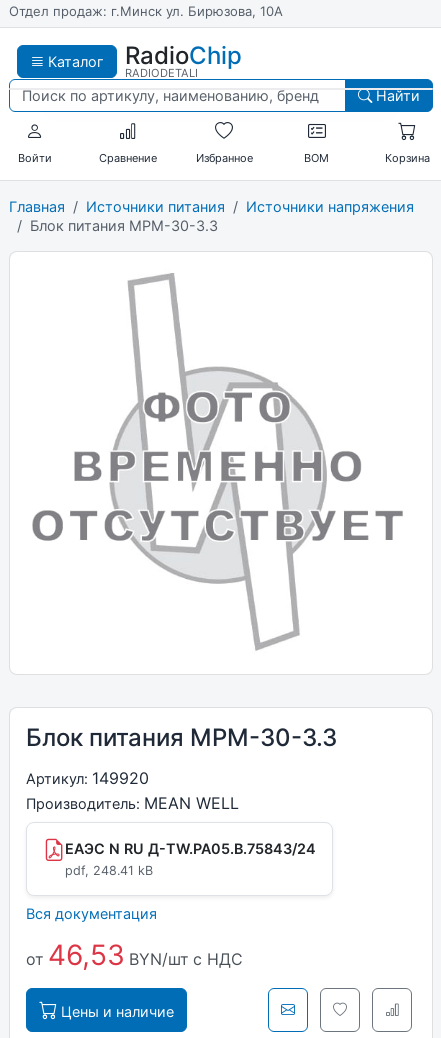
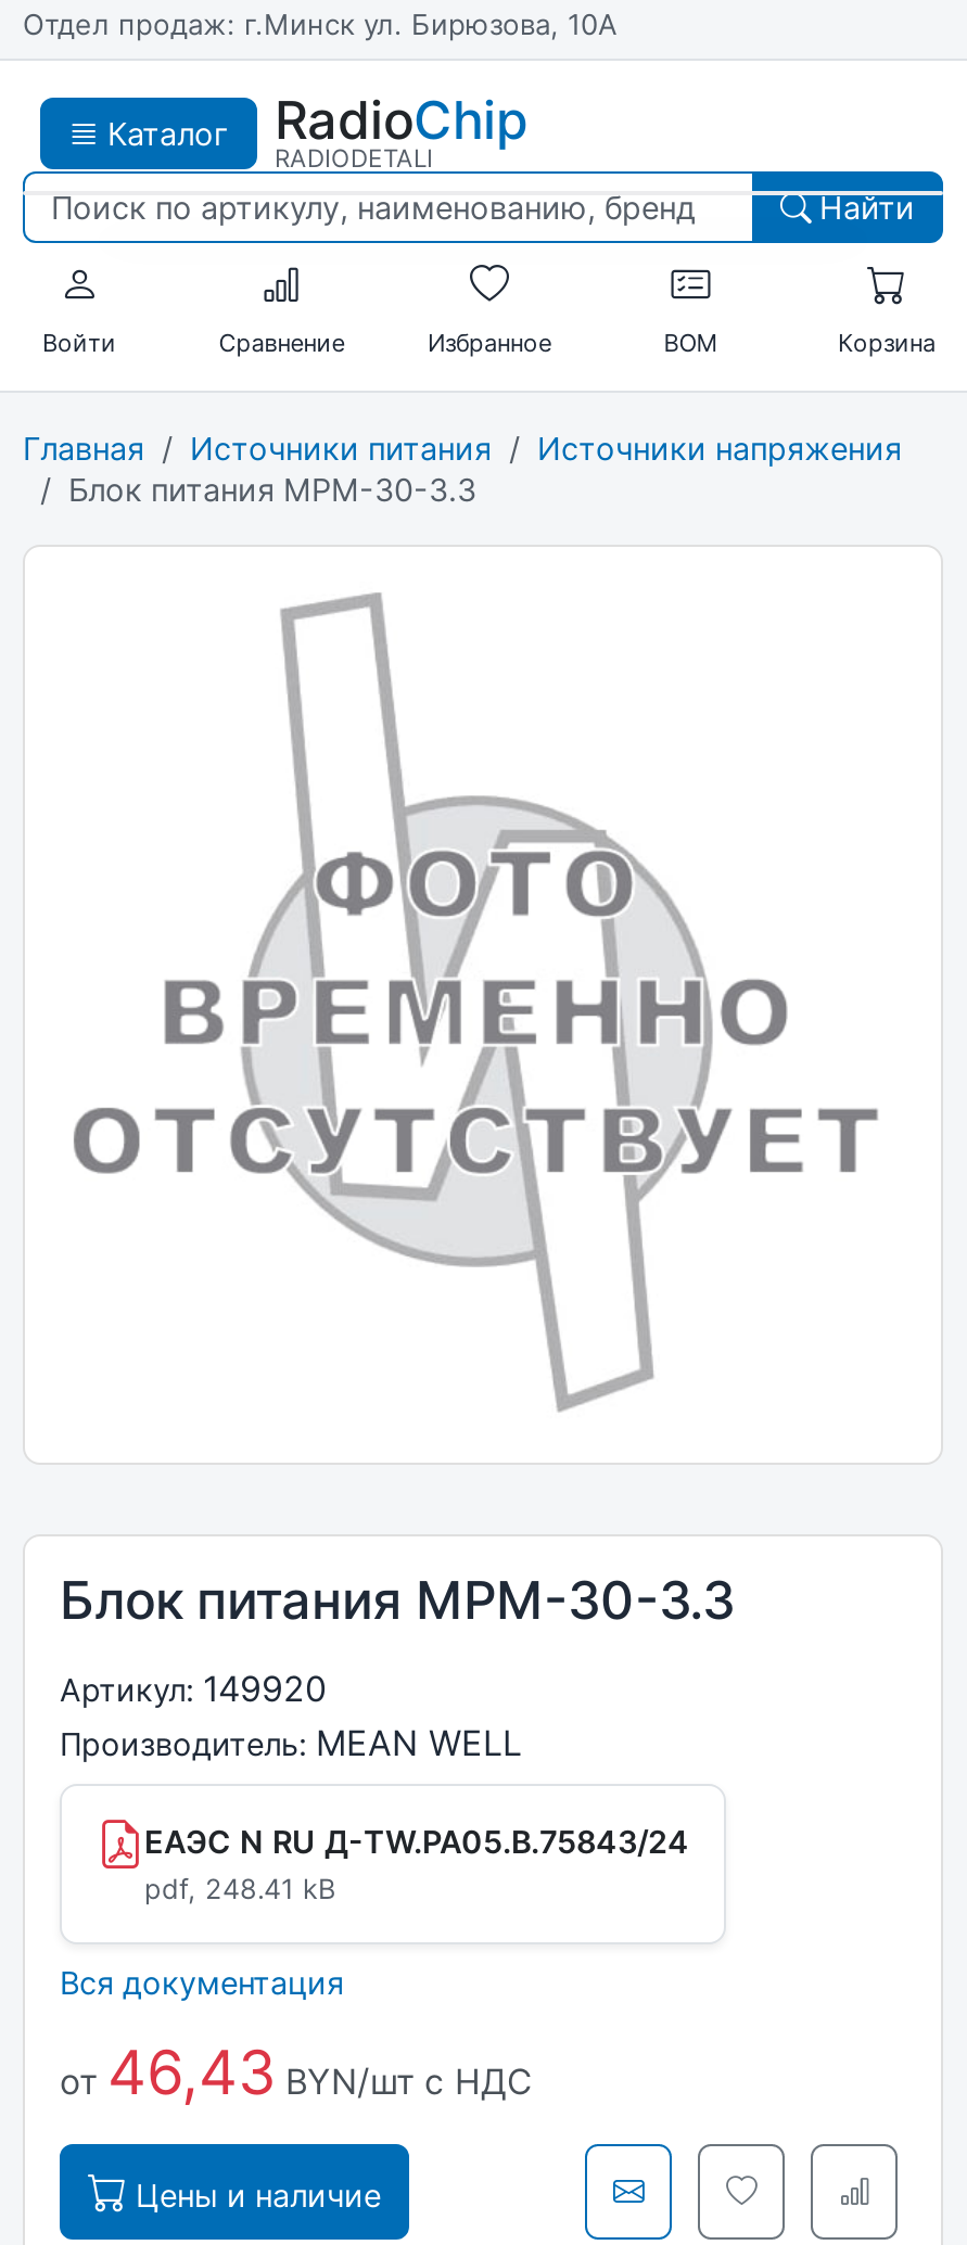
[26,938,243,972] от 46,53 BYN/шт с НДС -> [60,2036,533,2109] от 46,43 BYN/шт с НДС

